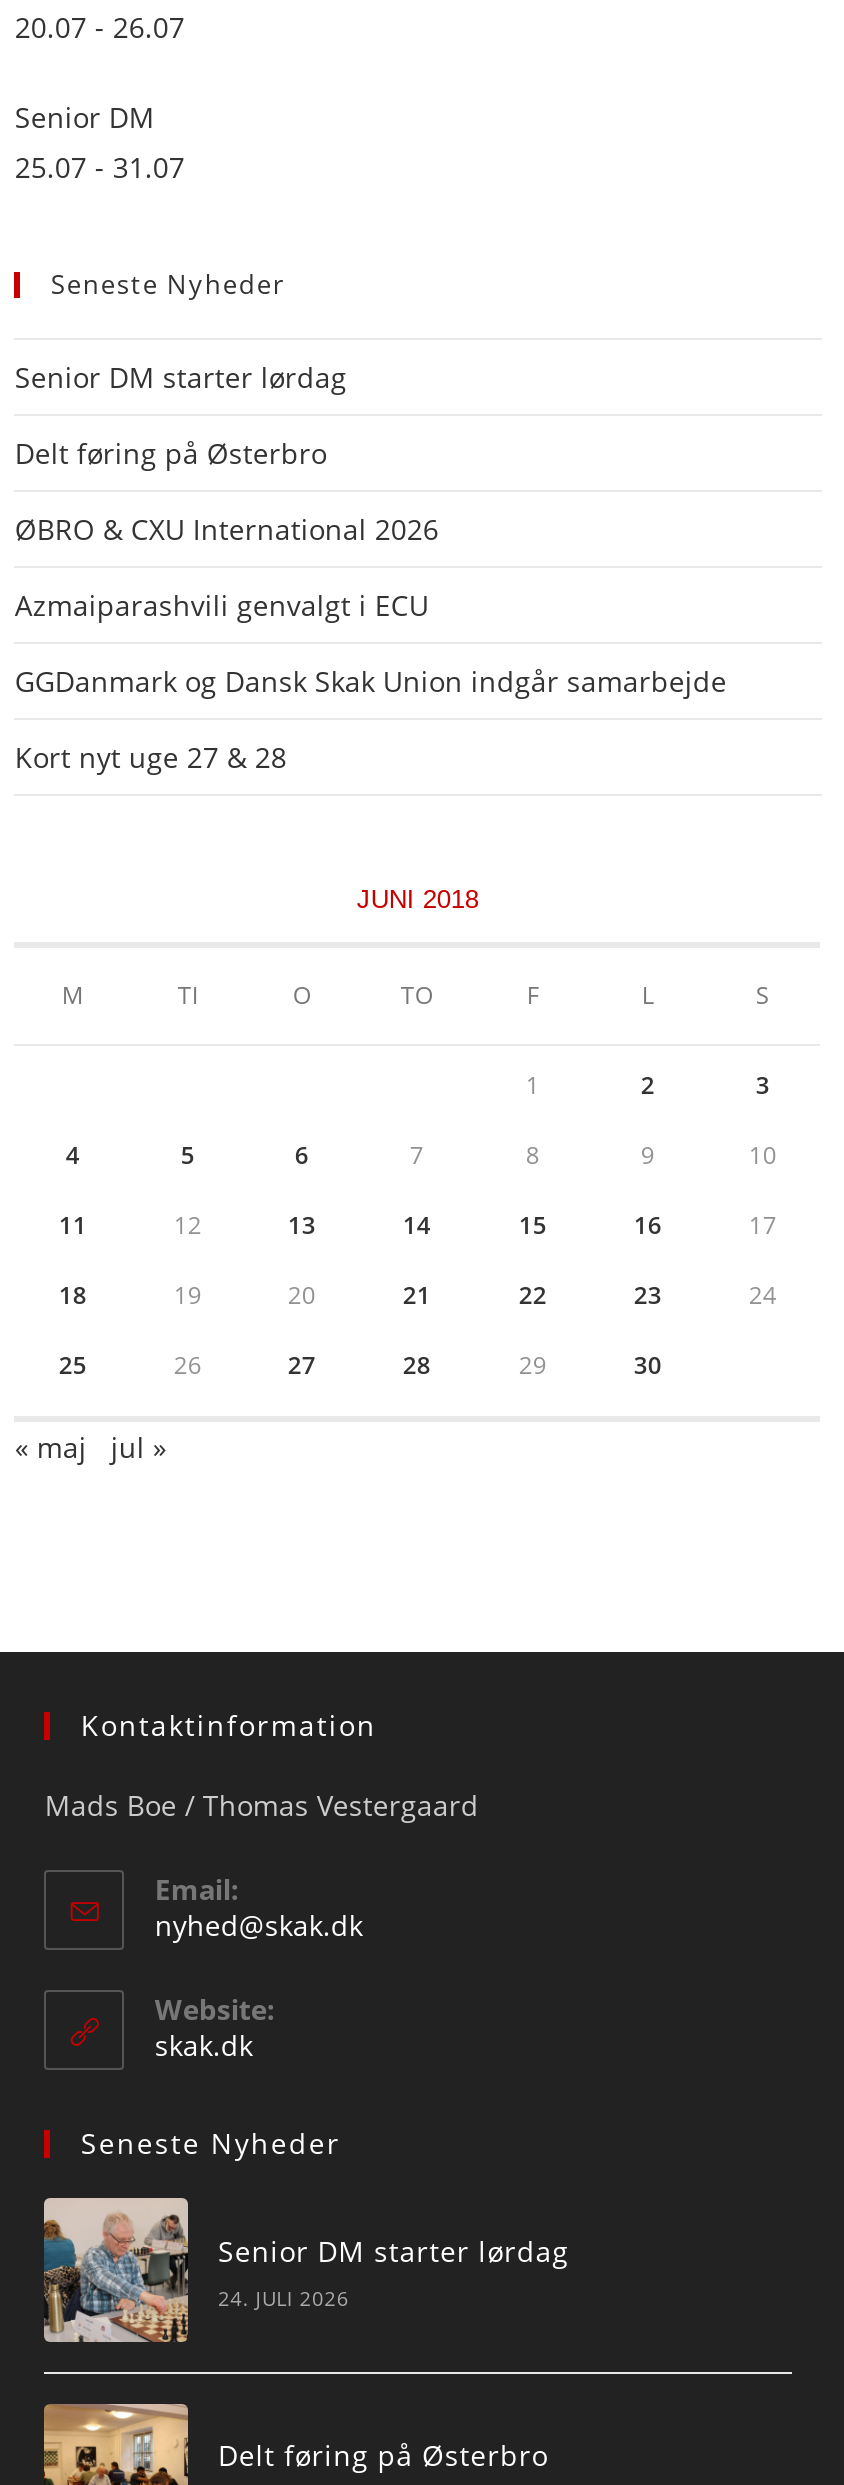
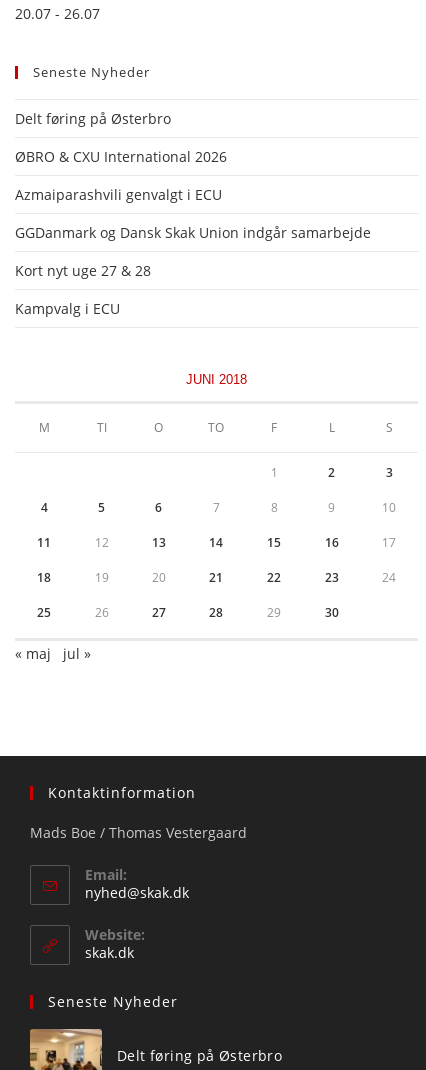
[15,98,185,186] Senior DM | 25.07 - 31.07 -> none
[15,358,347,396] Senior DM starter lørdag -> none
none -> [15,299,120,318] Kampvalg i ECU
[42,2196,569,2344] [image] | Senior DM starter lørdag | 24. JULI 2026 -> none

